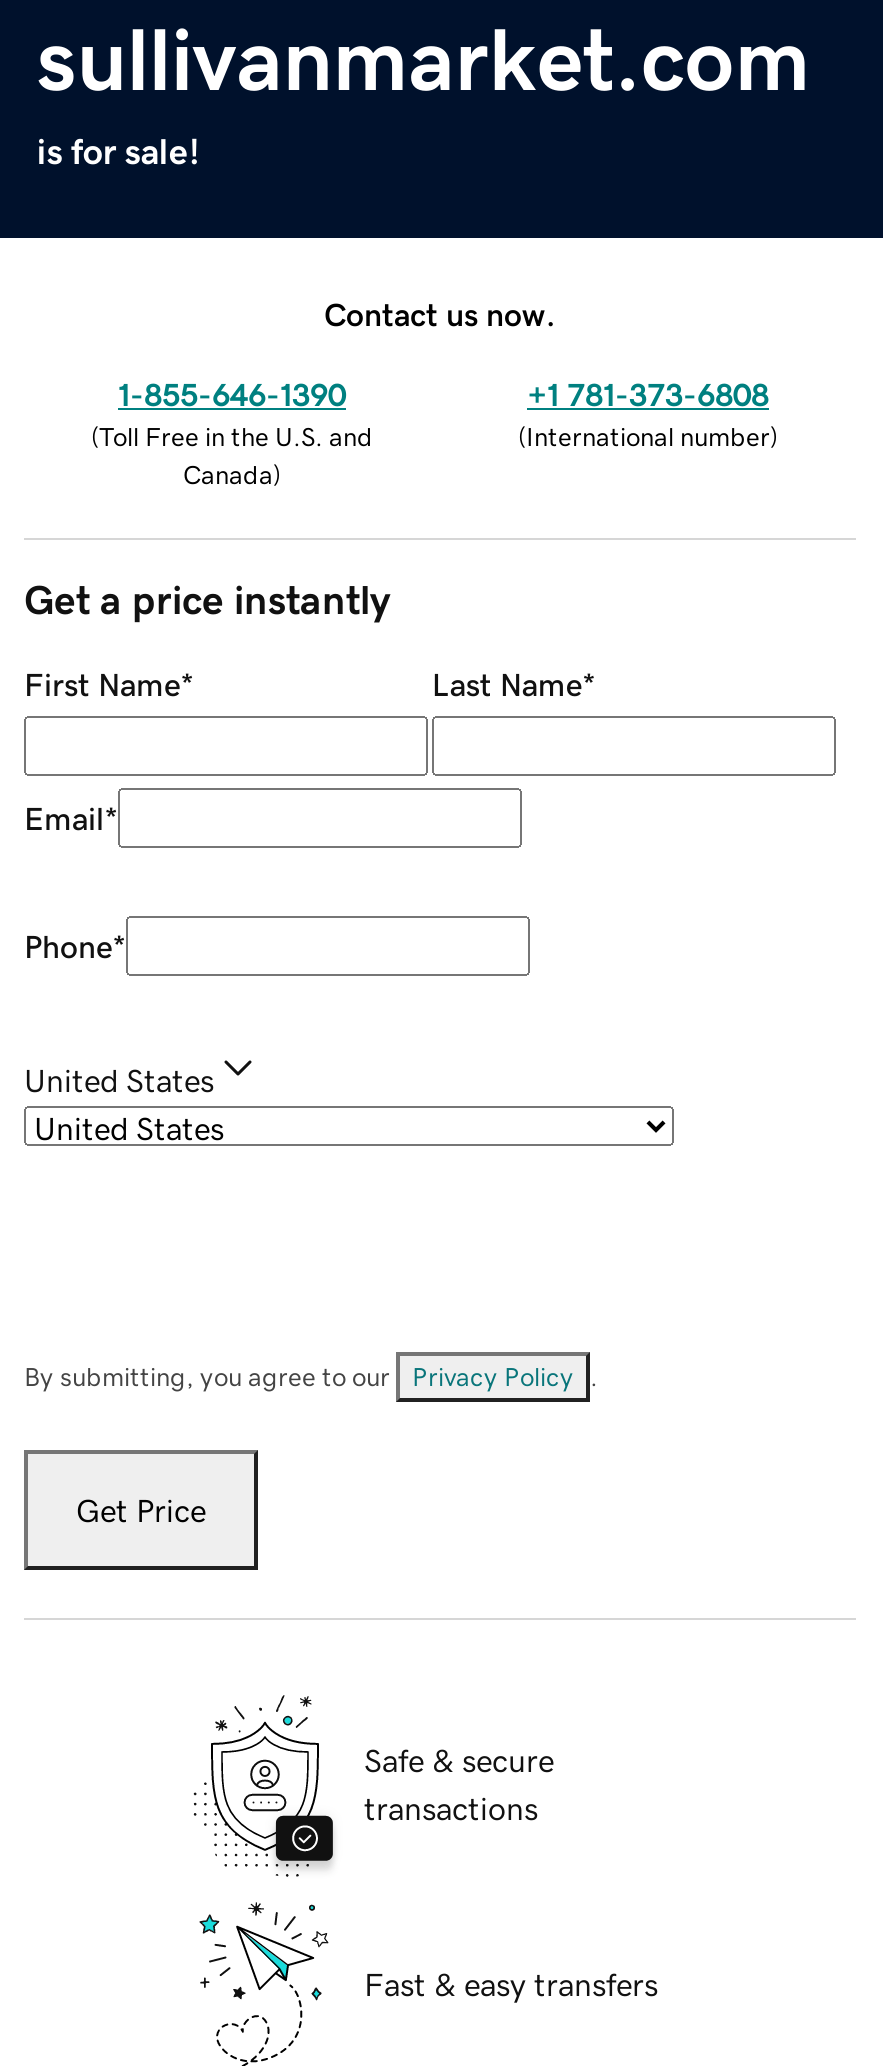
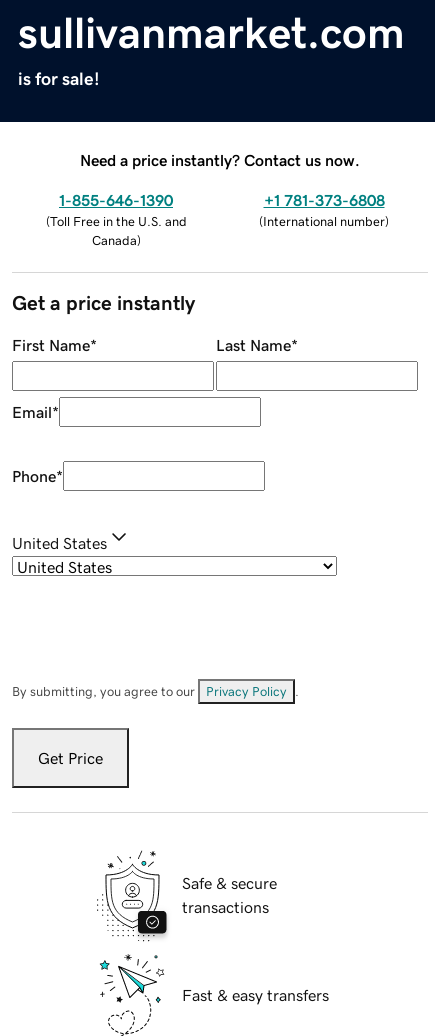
[324,297,556,329] Contact us now. -> [80,152,360,168] Need a price instantly? Contact us now.

